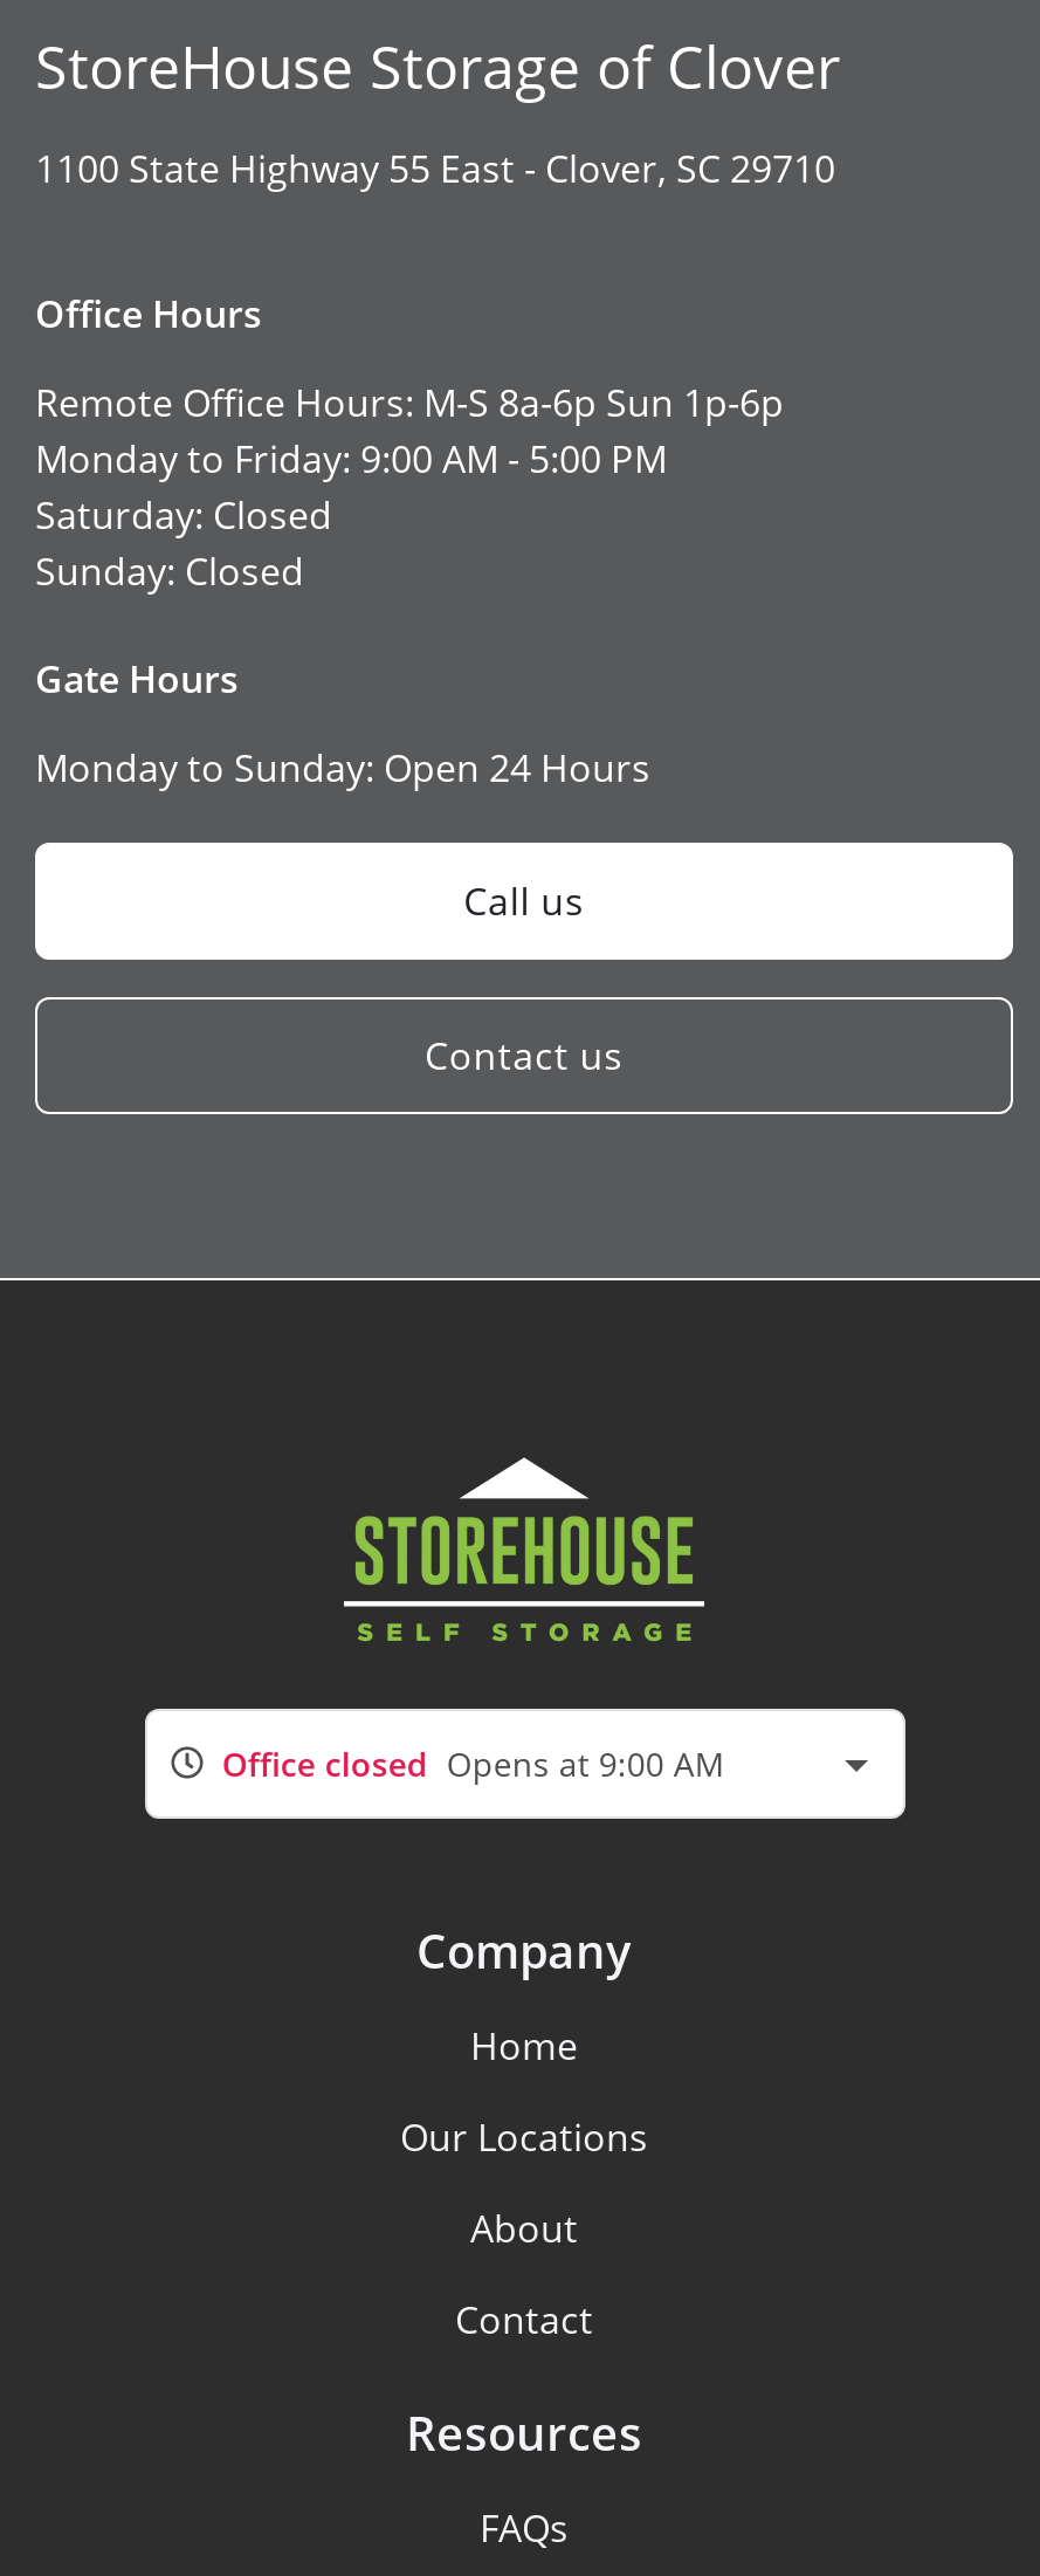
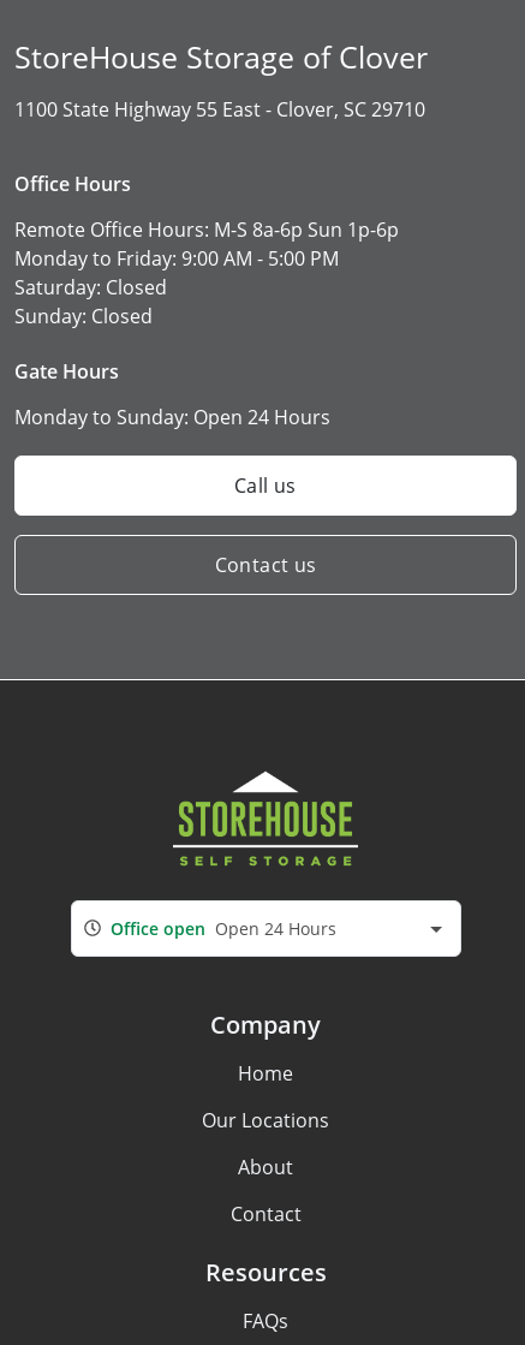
[222,1741,725,1785] Office closed Opens at 9:00 AM -> [110,917,336,940] Office open Open 24 Hours

